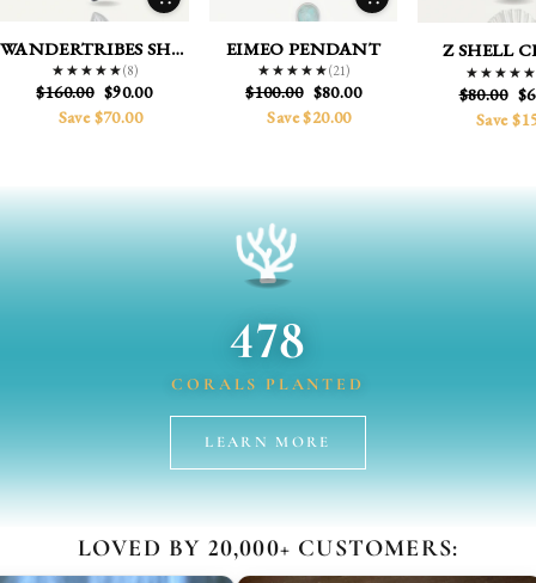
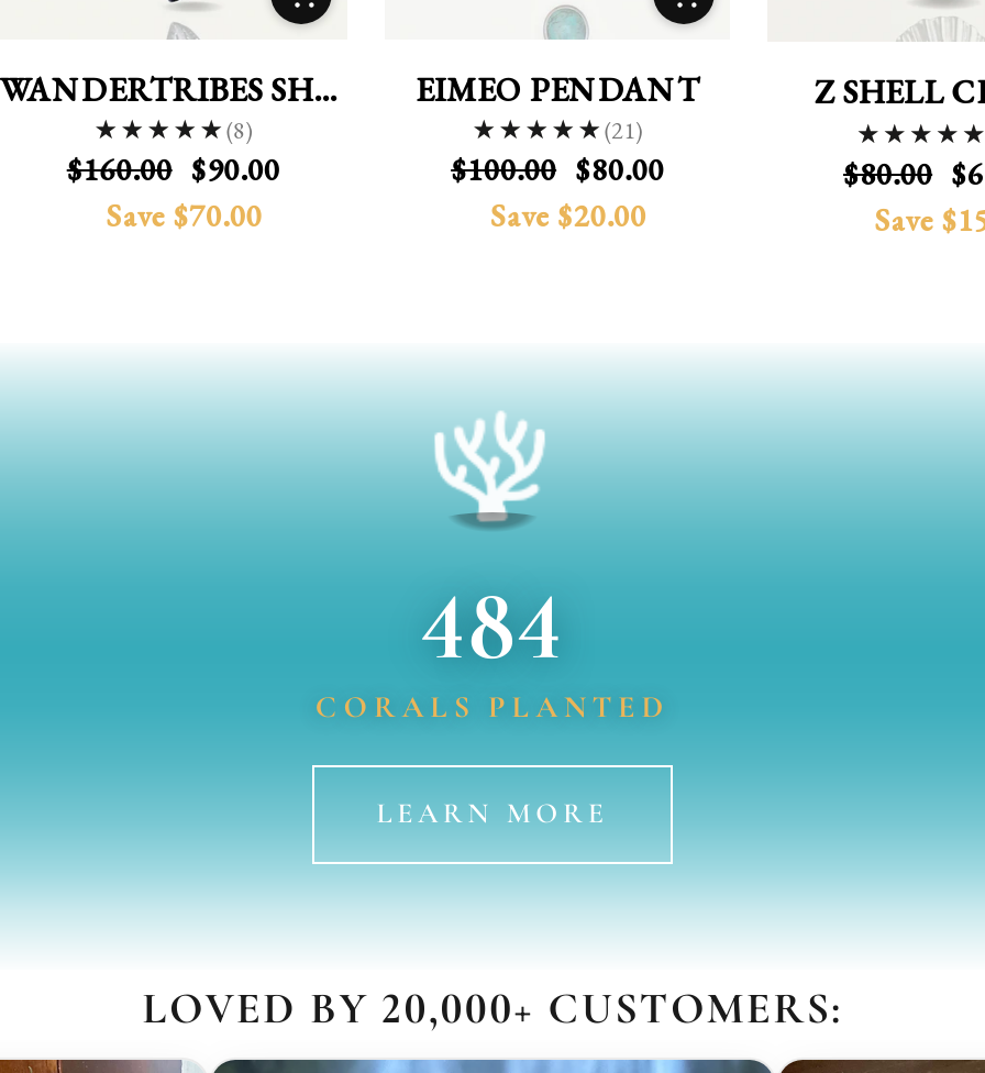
[230,308,306,372] 478 -> [421,567,564,685] 484

